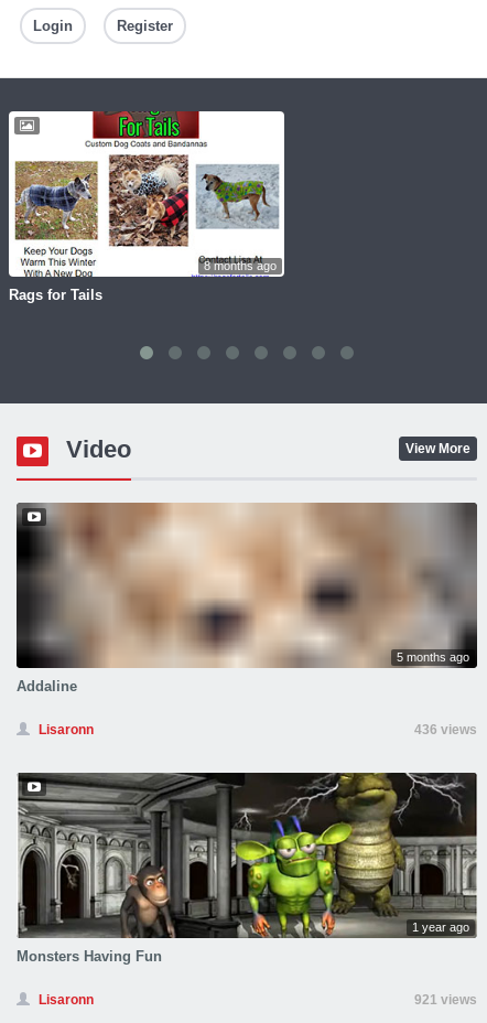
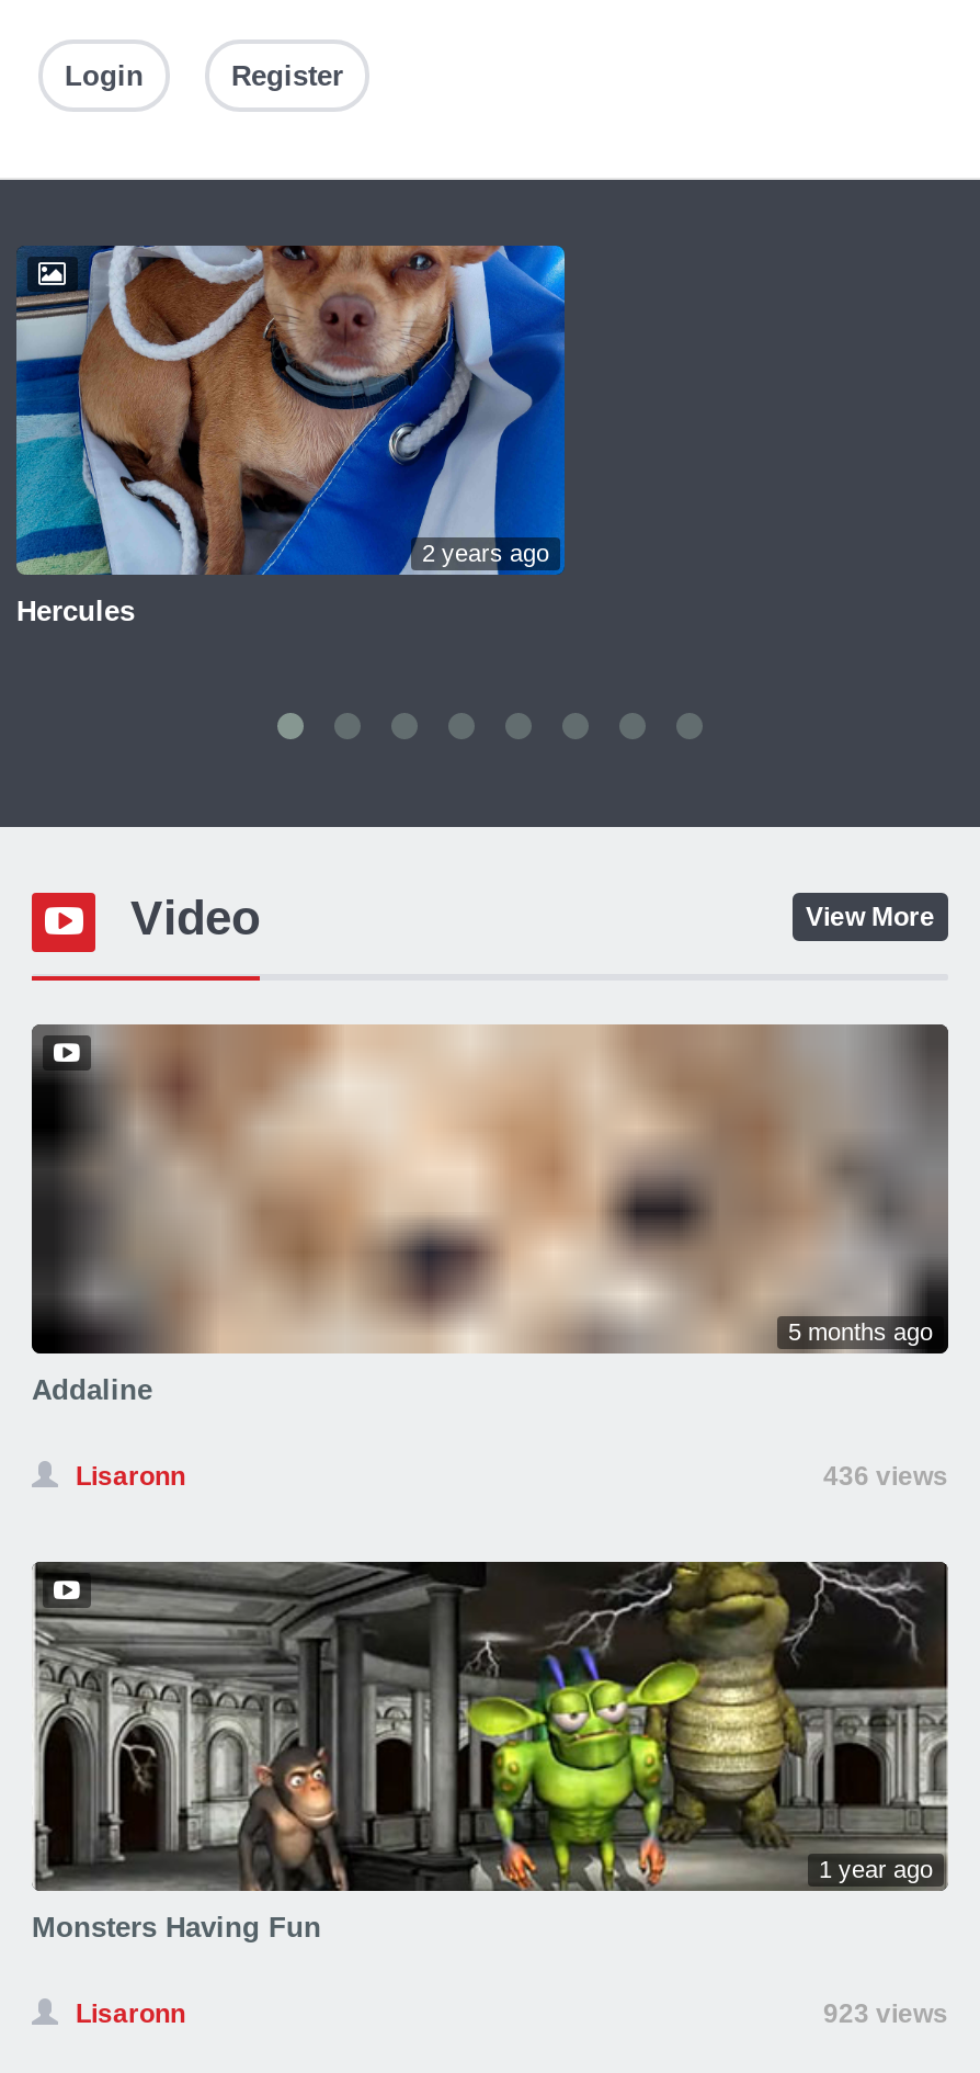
[8,110,285,278] [image] | 8 months ago -> [16,243,567,575] [image] | 2 years ago
[9,287,102,303] Rags for Tails -> [16,594,135,627] Hercules
[414,992,477,1008] 921 views -> [823,1998,948,2029] 923 views

